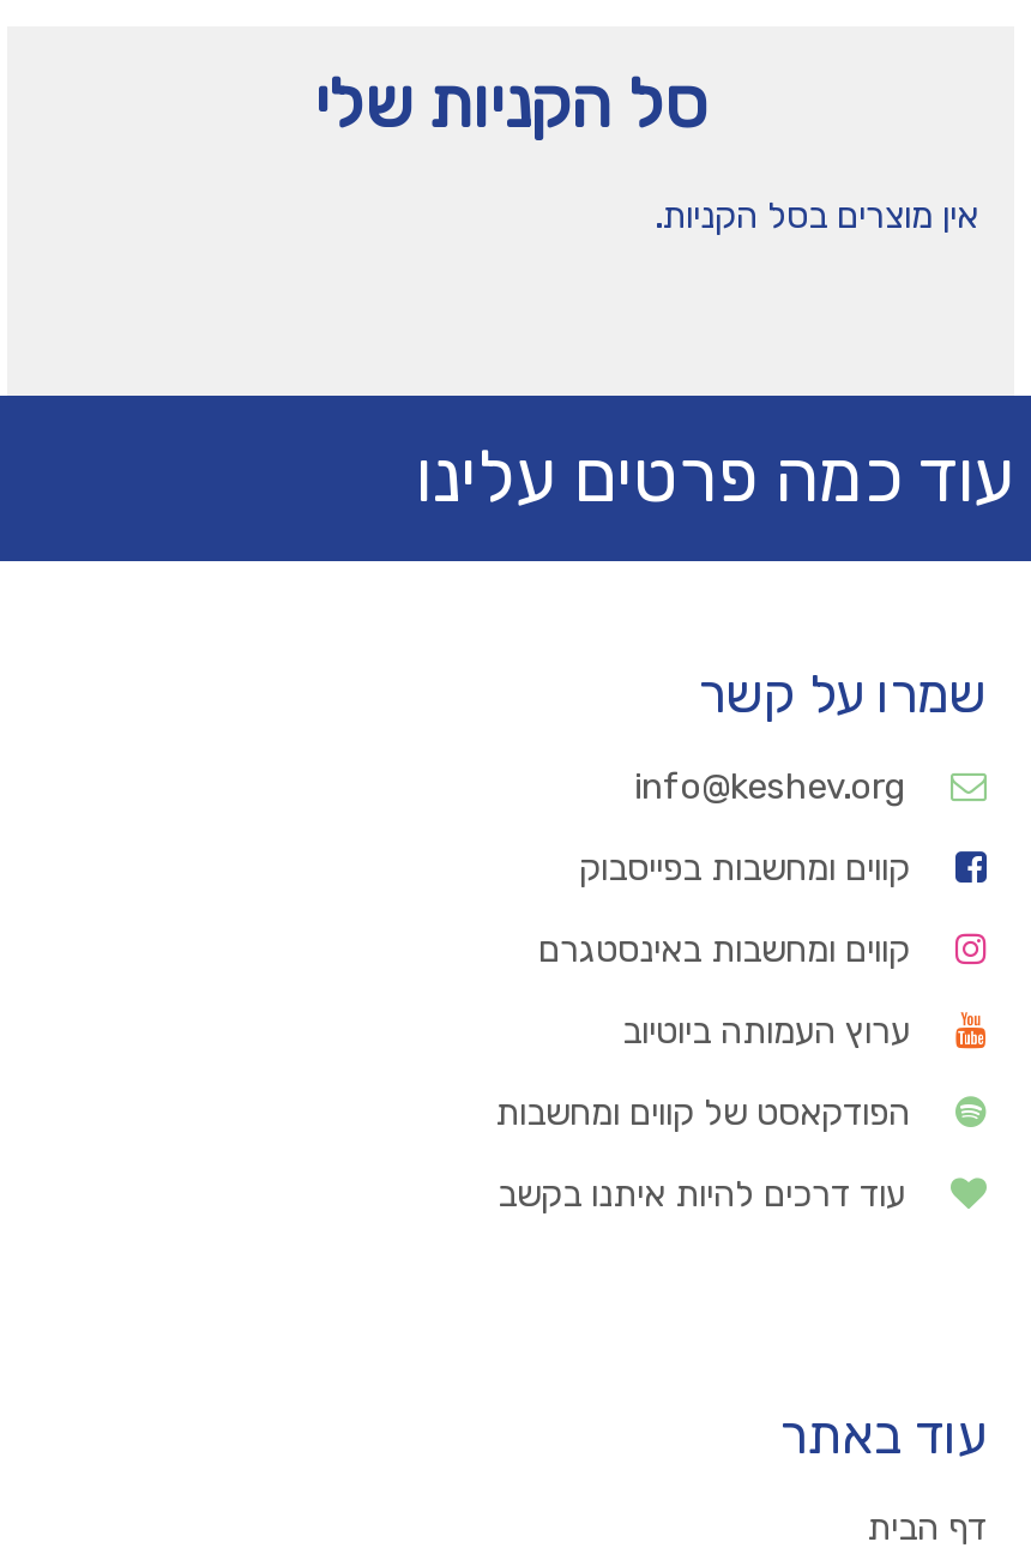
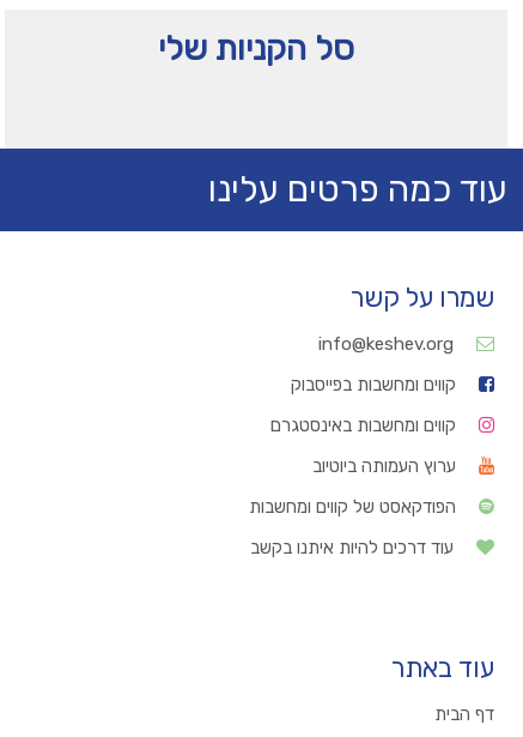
[655,194,978,238] אין מוצרים בסל הקניות. -> none

